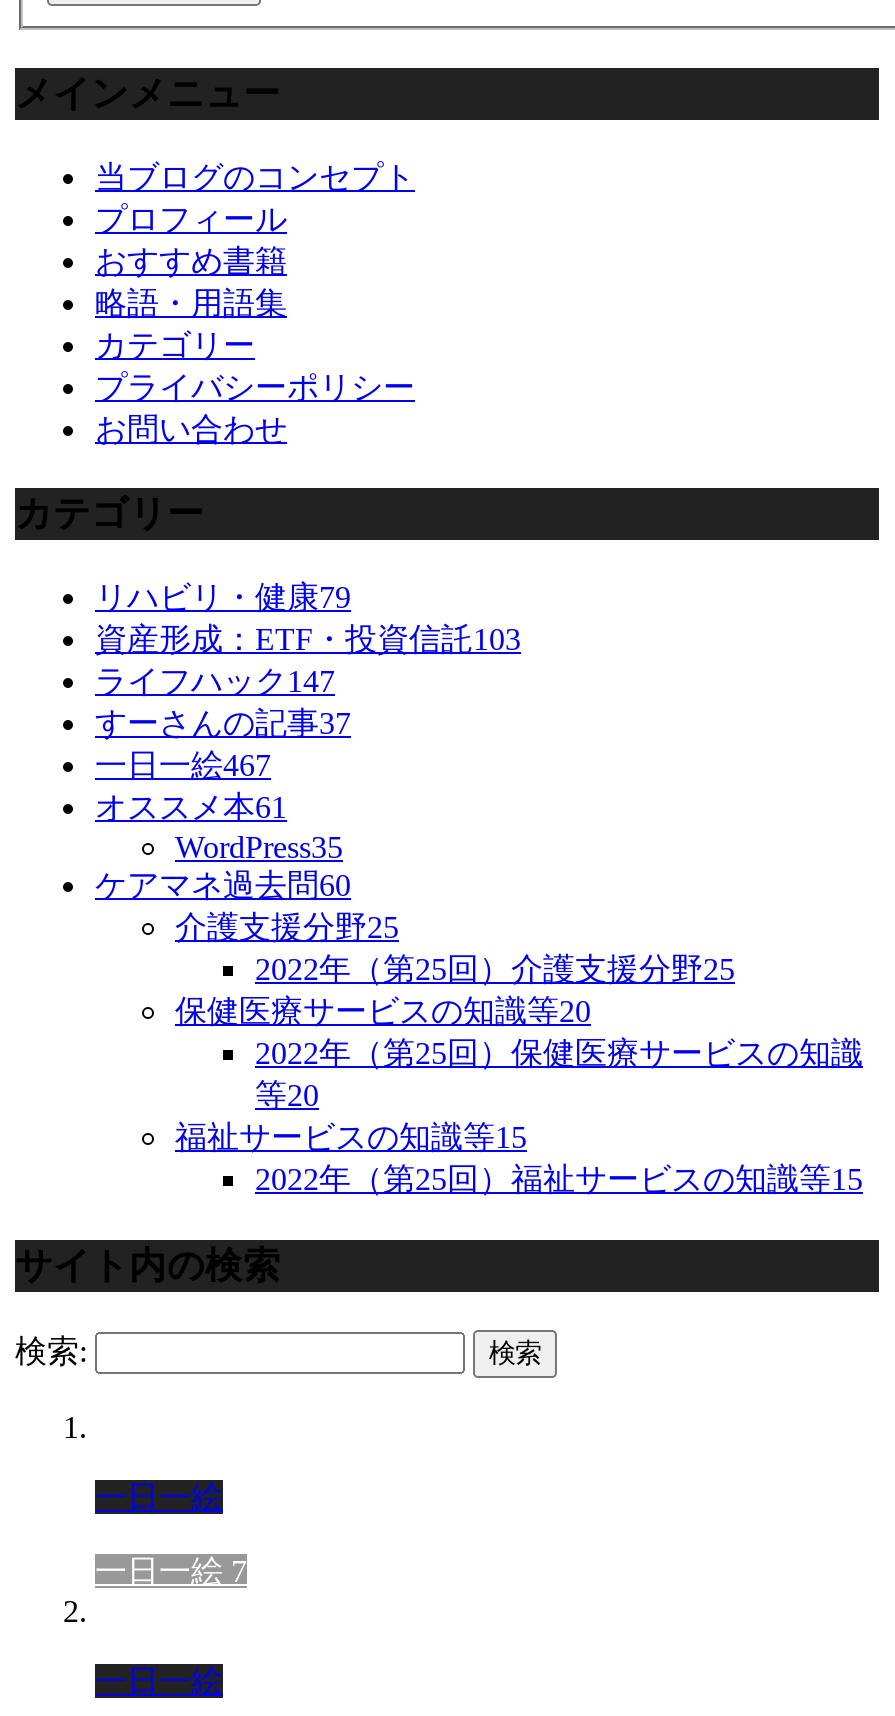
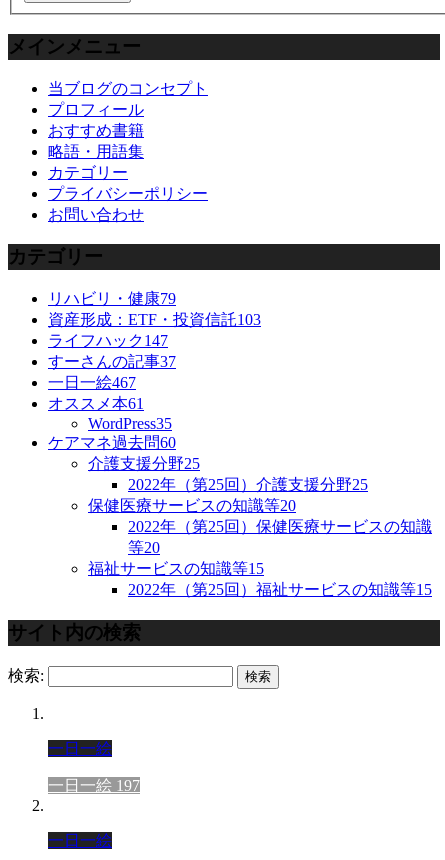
[95,1553,247,1587] 一日一絵 7 -> [48,777,140,794] 一日一絵 197

